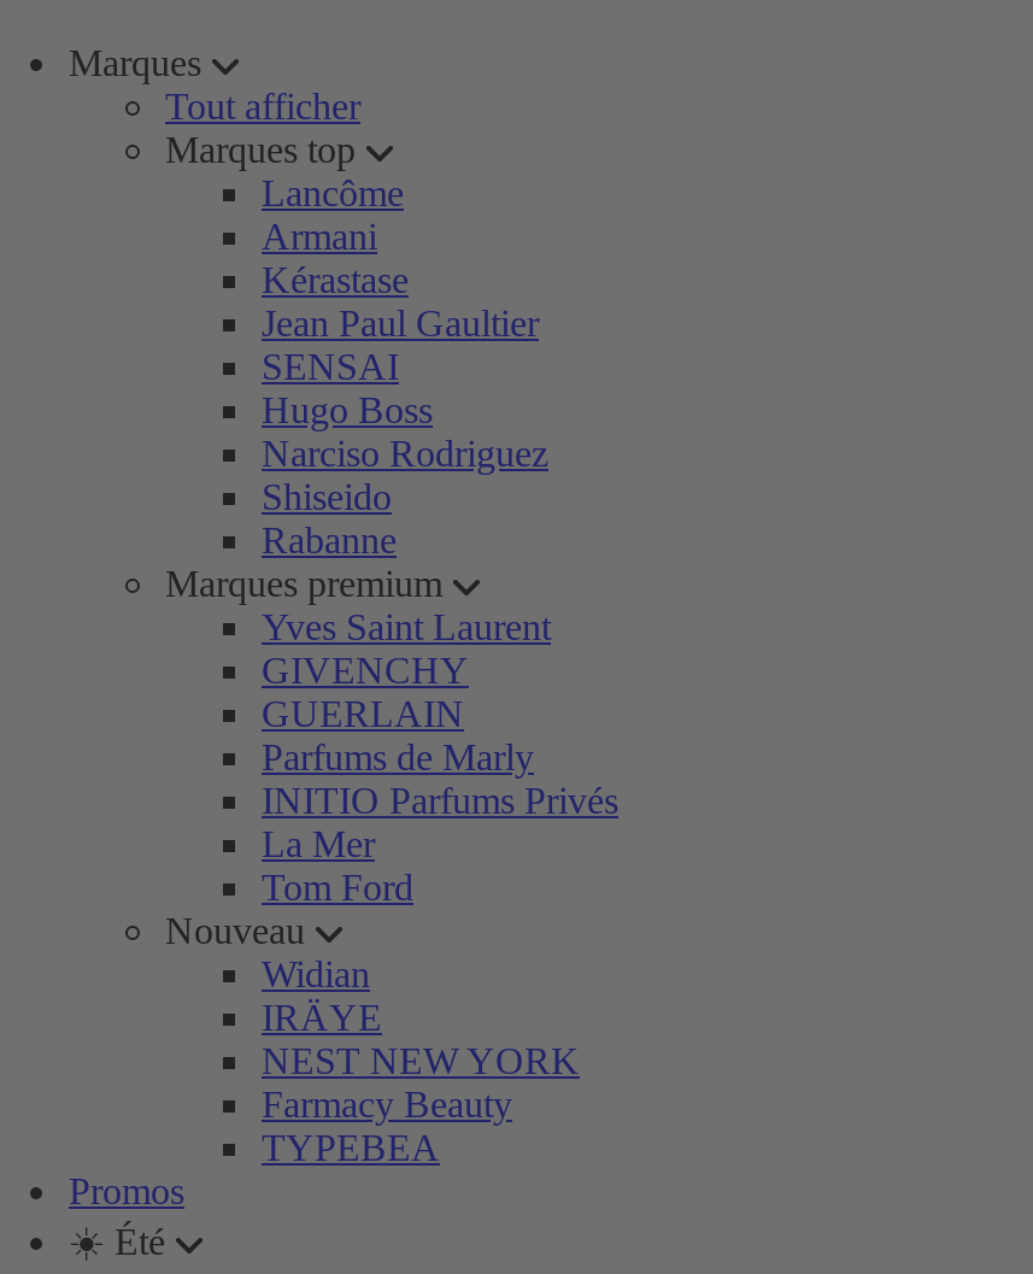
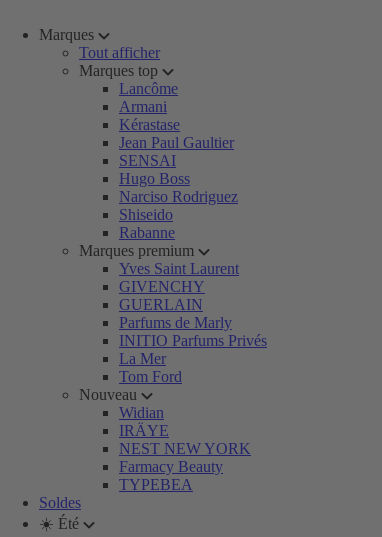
[69,1170,184,1211] Promos -> [39,494,81,511] Soldes

